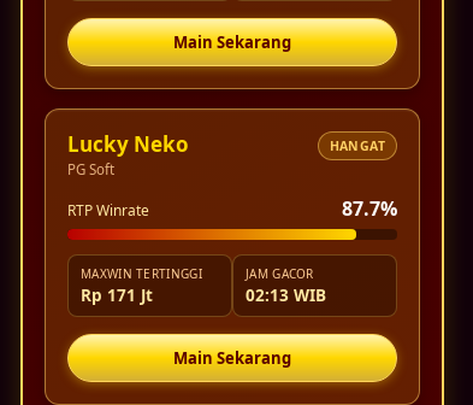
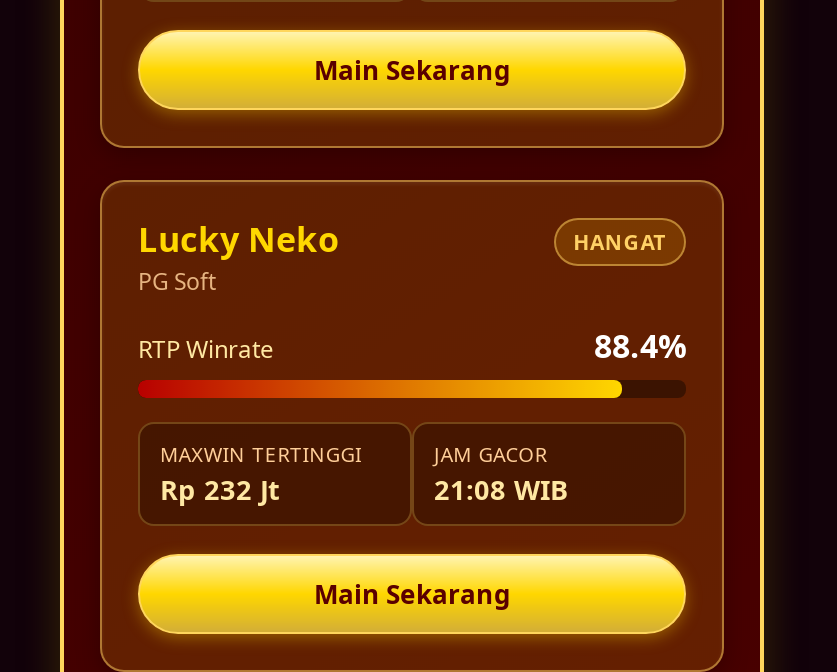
[342,195,397,222] 87.7% -> [594,324,686,368] 88.4%
[81,284,153,306] Rp 171 Jt -> [160,472,280,508] Rp 232 Jt
[246,284,326,306] 02:13 WIB -> [434,472,568,508] 21:08 WIB

